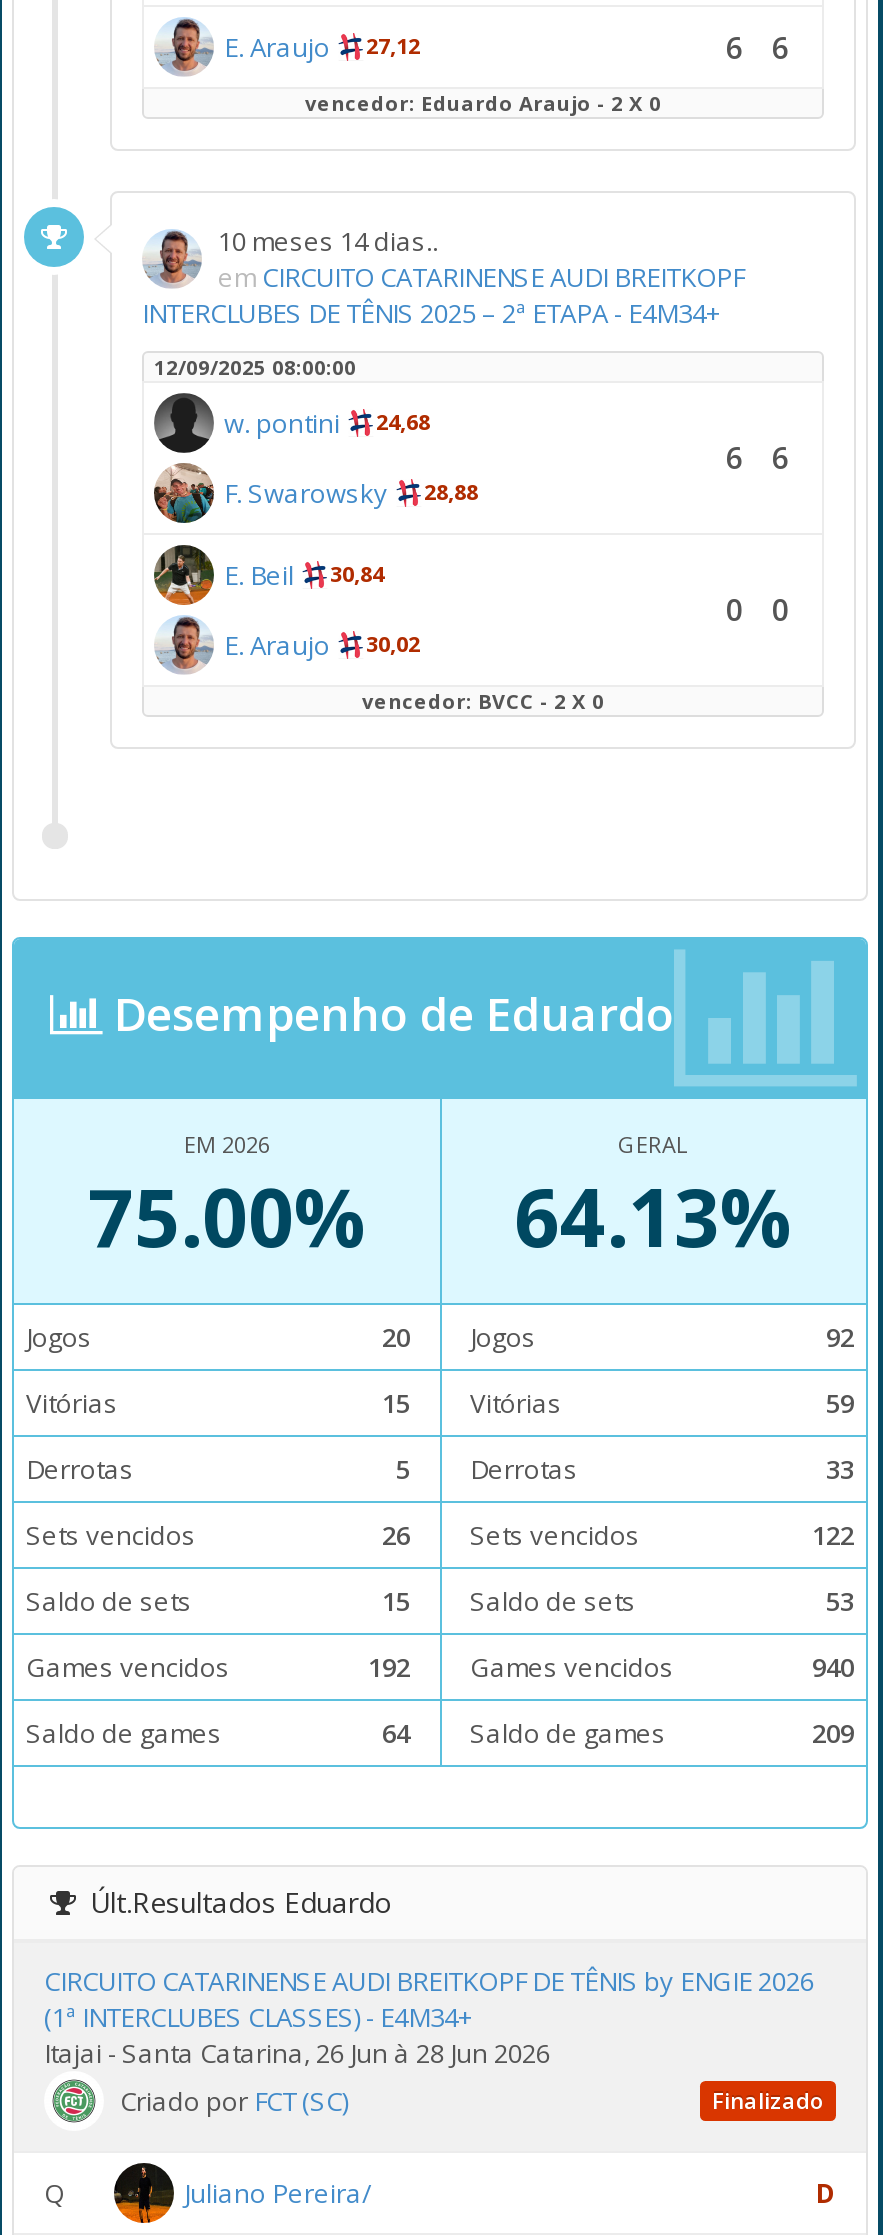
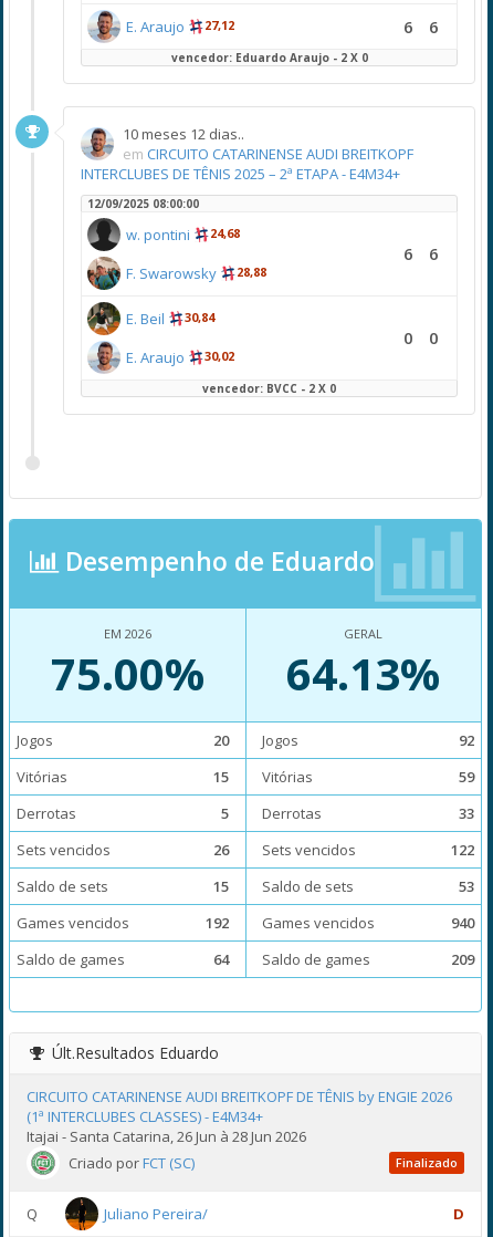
[218,223,438,259] 10 meses 14 dias.. -> [123,124,244,144] 10 meses 12 dias..

